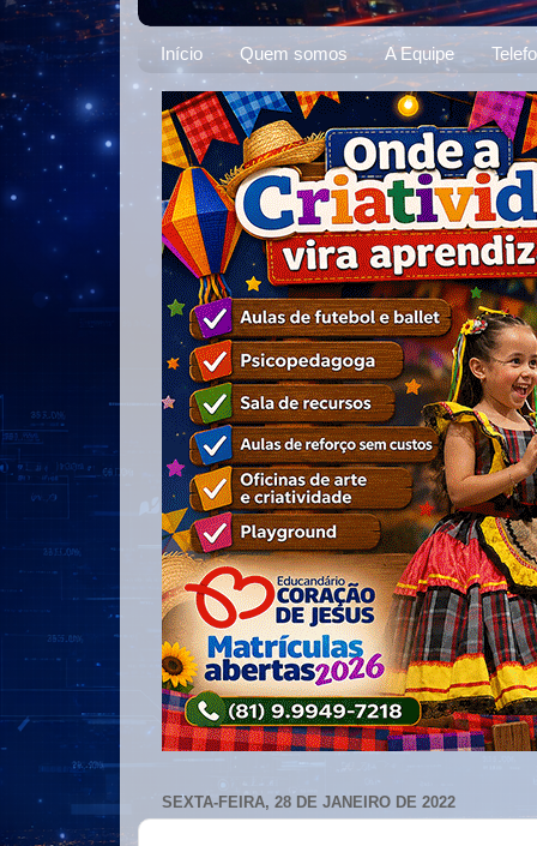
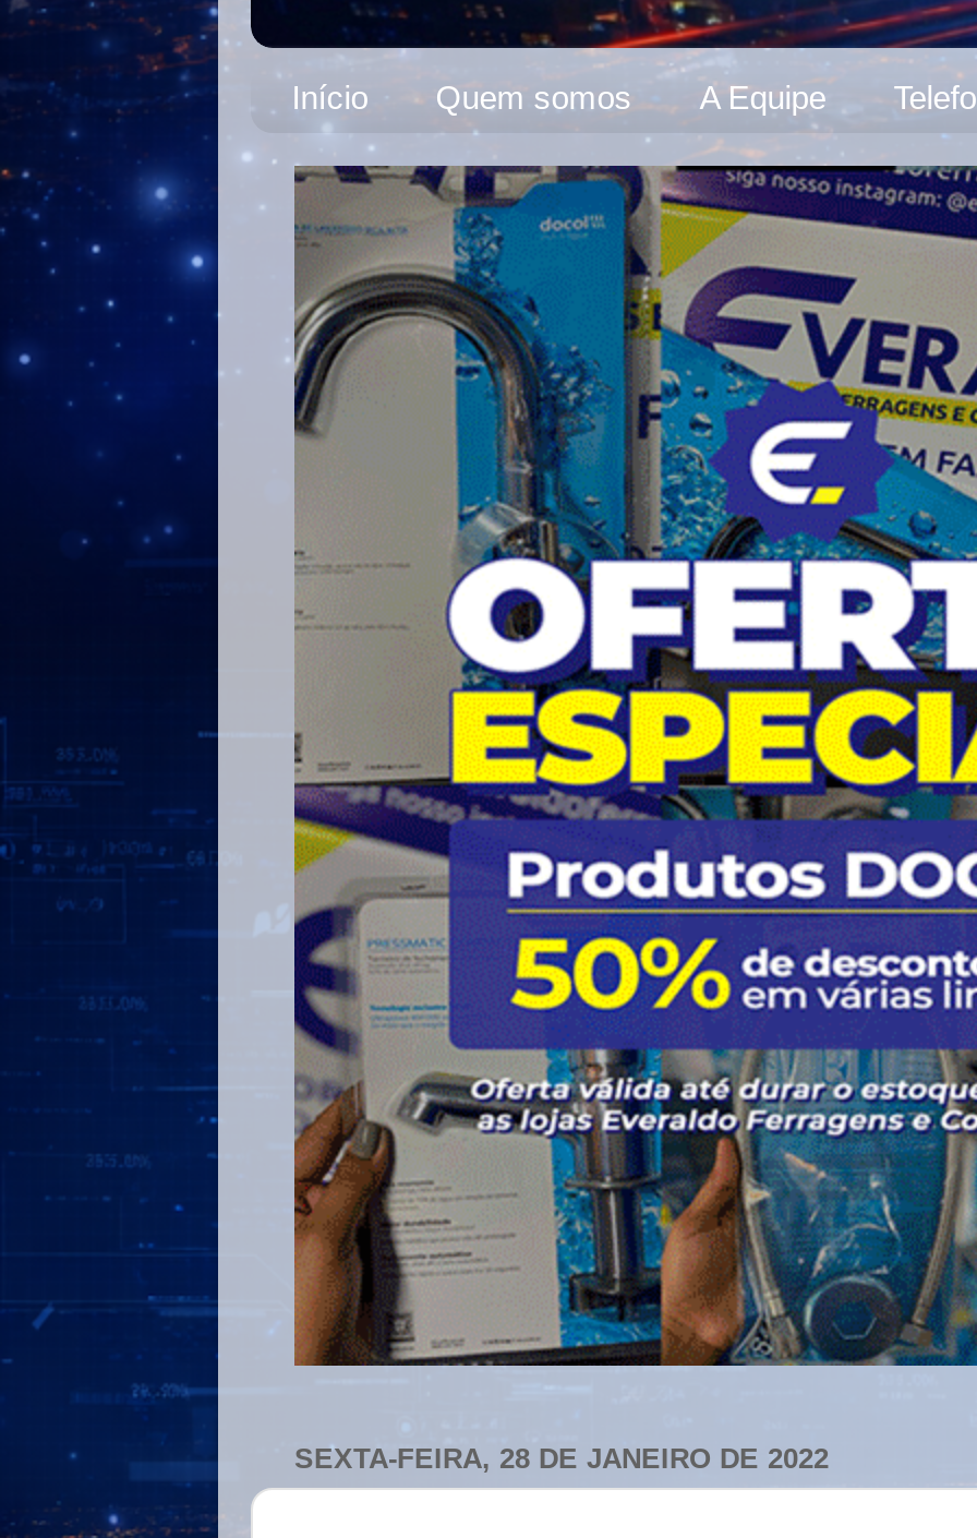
[161,90,533,752] [image] -> [292,164,970,1368] [image]

